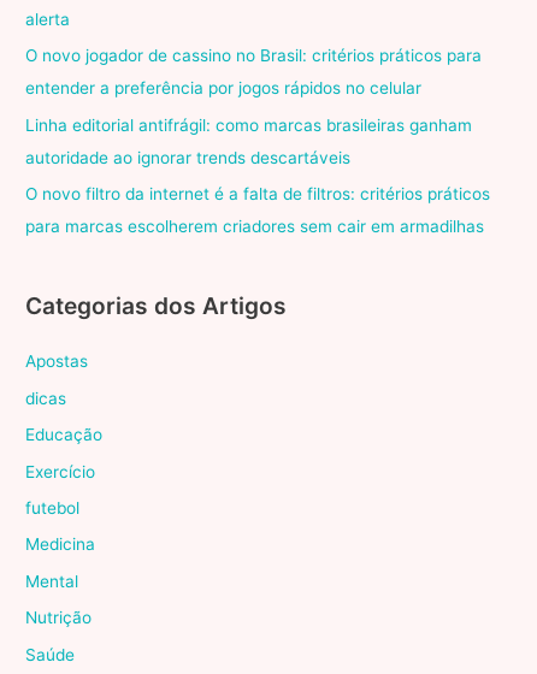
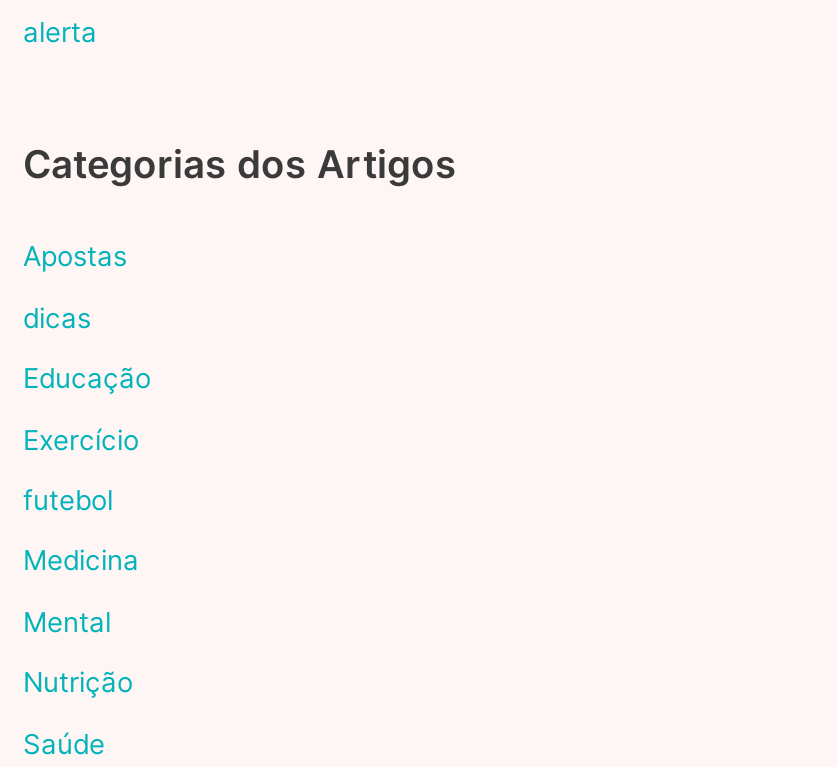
[25,46,490,236] O novo jogador de cassino no Brasil: critérios práticos para | entender a preferência por jogos rápidos no celular | Linha editorial antifrágil: como marcas brasileiras ganham | autoridade ao ignorar trends descartáveis | O novo filtro da internet é a falta de filtros: critérios práticos | para marcas escolherem criadores sem cair em armadilhas -> none

